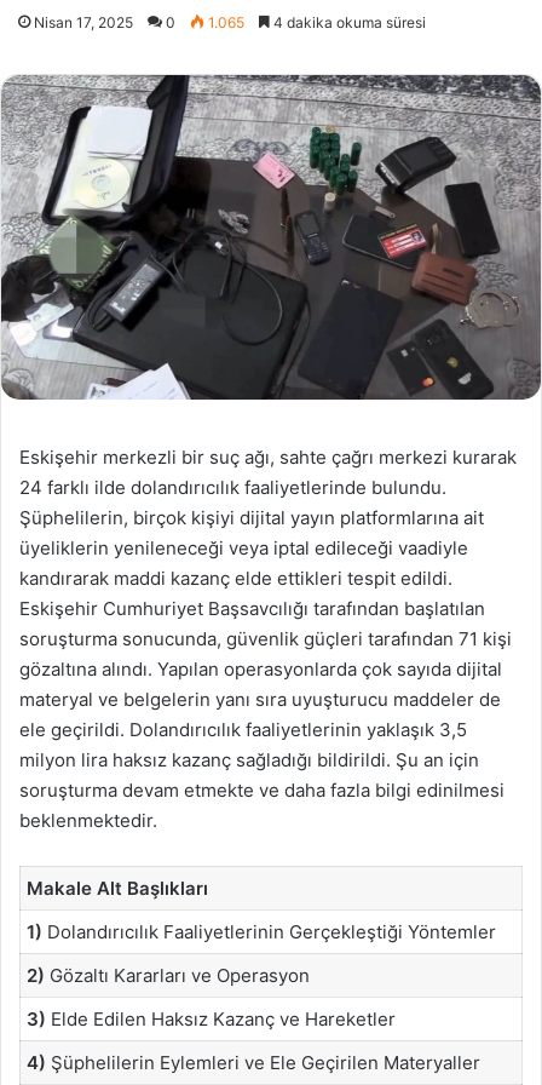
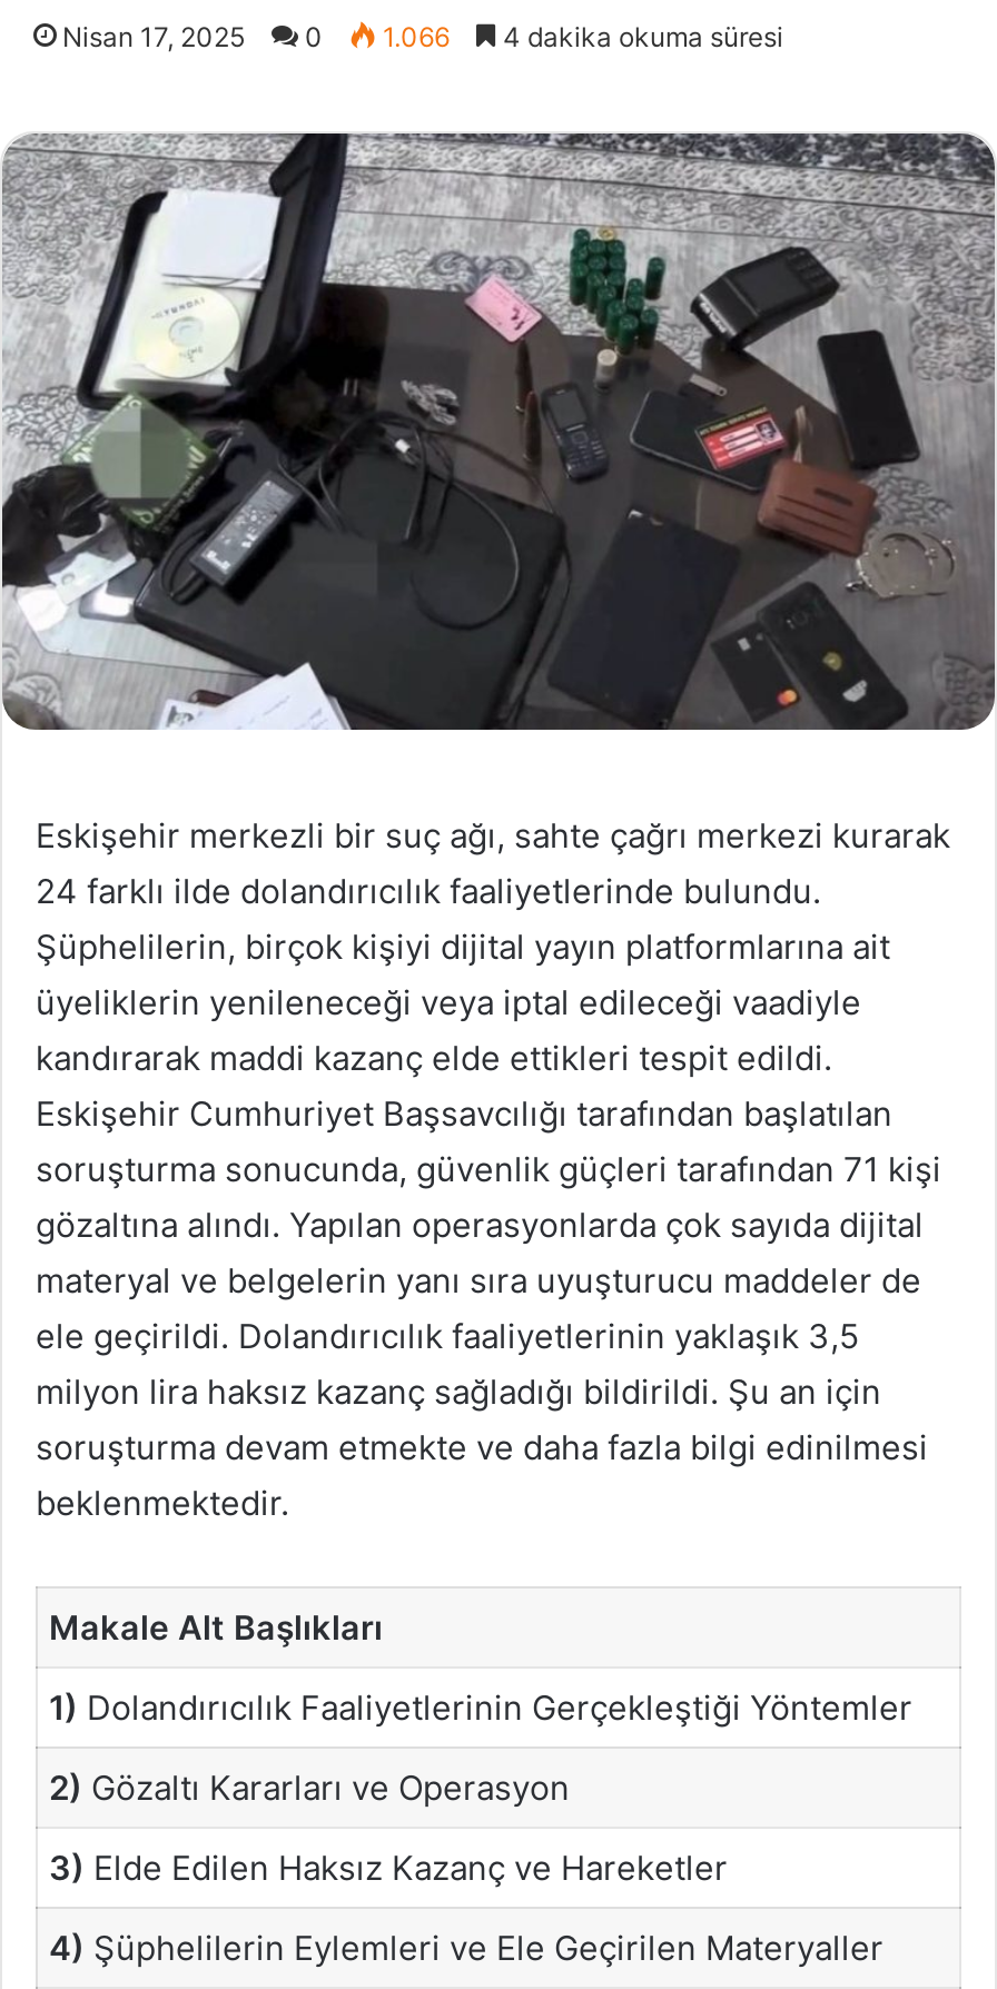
[34,13,426,31] Nisan 17, 2025 0 1.065 4 dakika okuma süresi -> [62,19,783,53] Nisan 17, 2025 0 1.066 4 dakika okuma süresi

